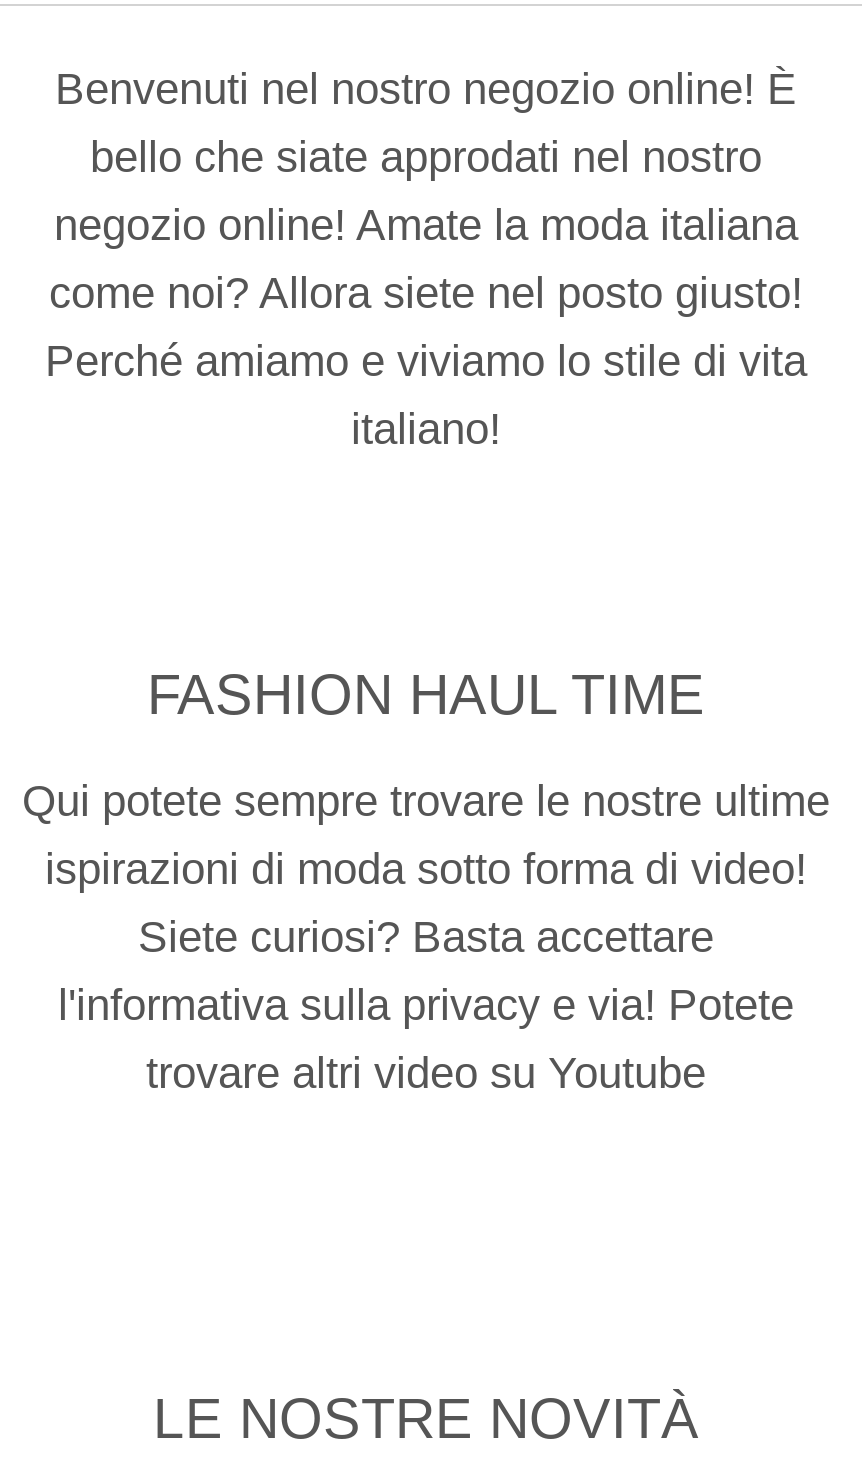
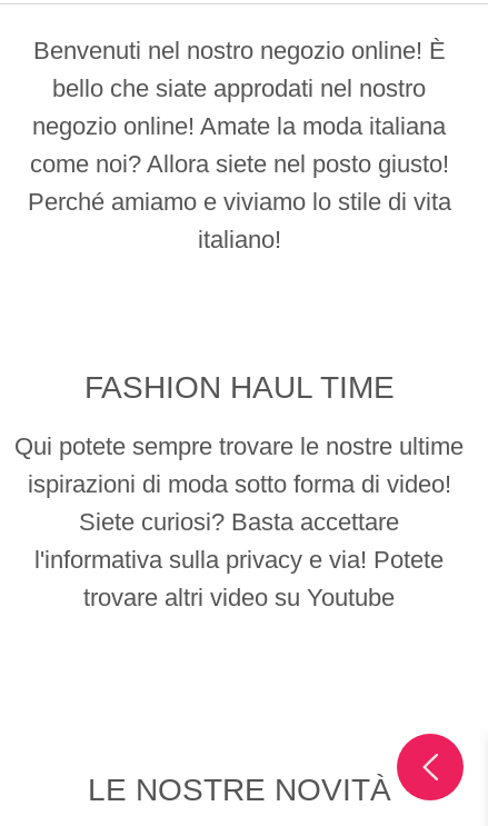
none -> [396,733,465,802] [image]

